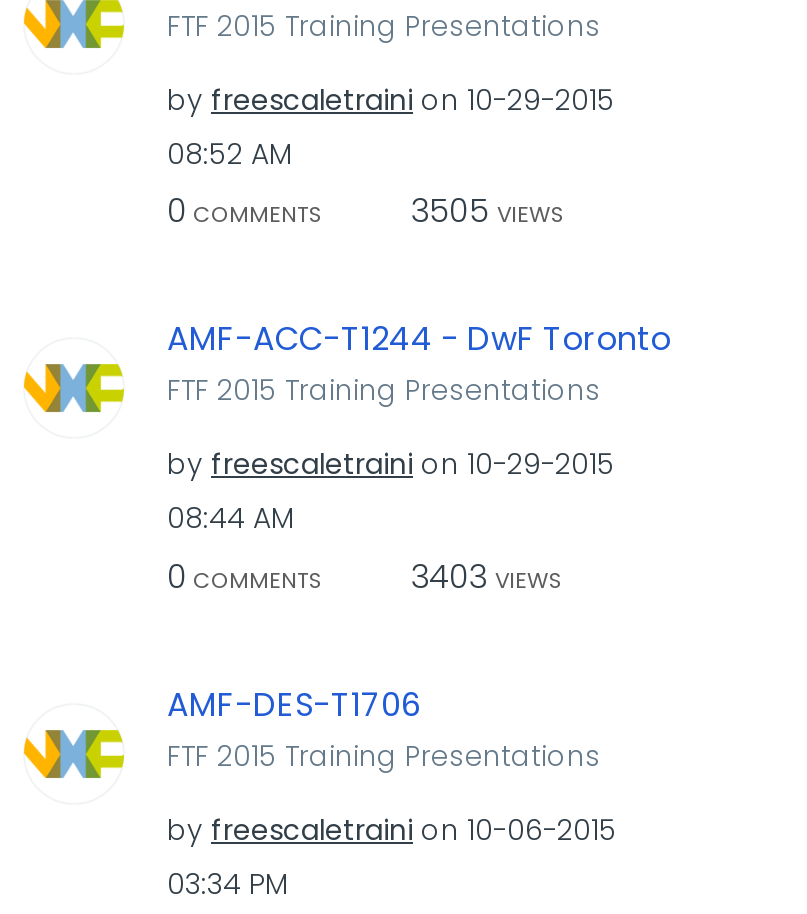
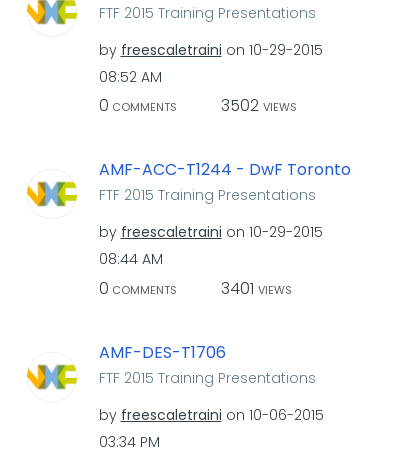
[167,188,565,234] 0 COMMENTS 3505 VIEWS -> [98,94,296,117] 0 COMMENTS 3502 VIEWS
[167,553,563,599] 0 COMMENTS 3403 VIEWS -> [98,276,291,299] 0 COMMENTS 3401 VIEWS

